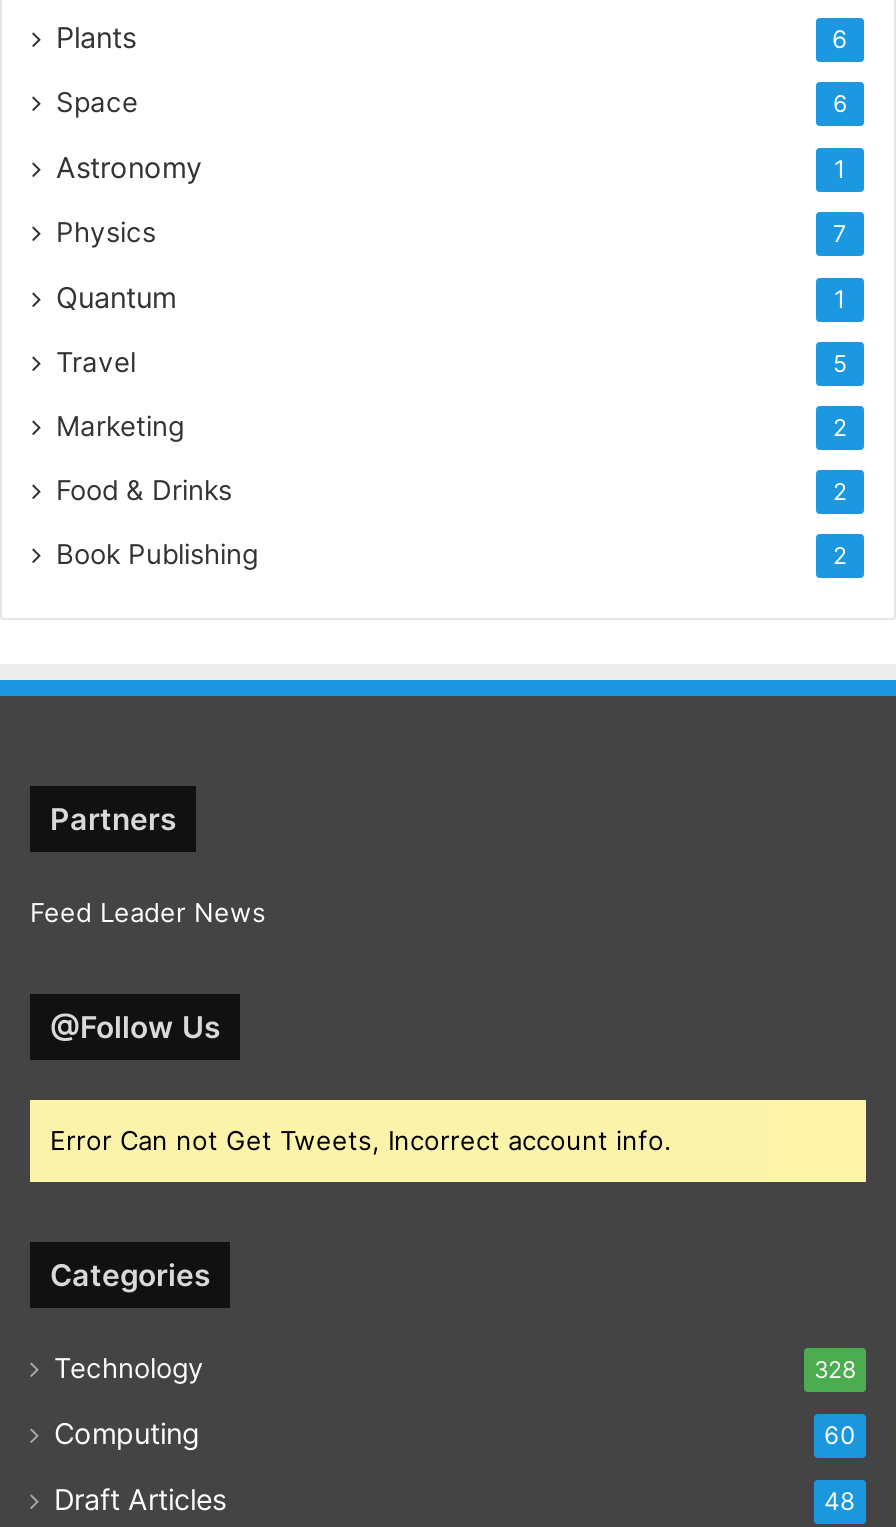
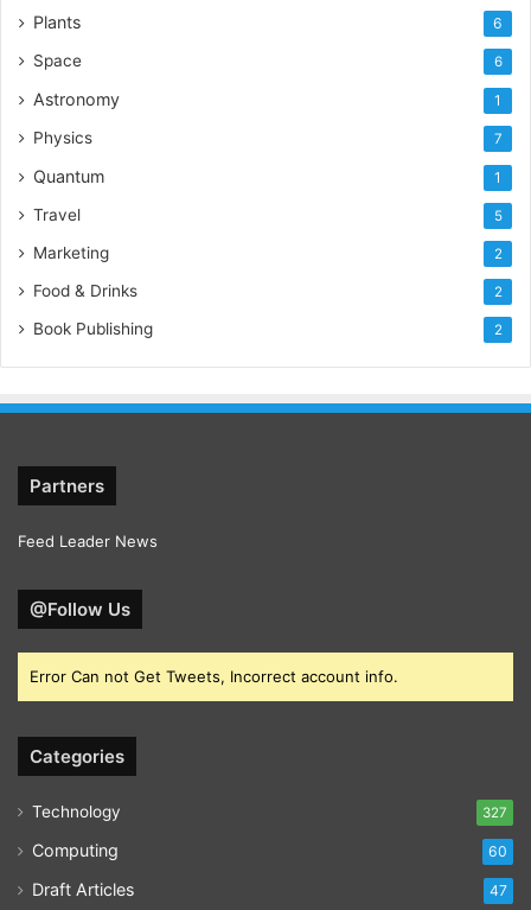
[814,1357,856,1385] 328 -> [482,805,507,821] 327
[824,1487,856,1517] 48 -> [490,882,507,900] 47

